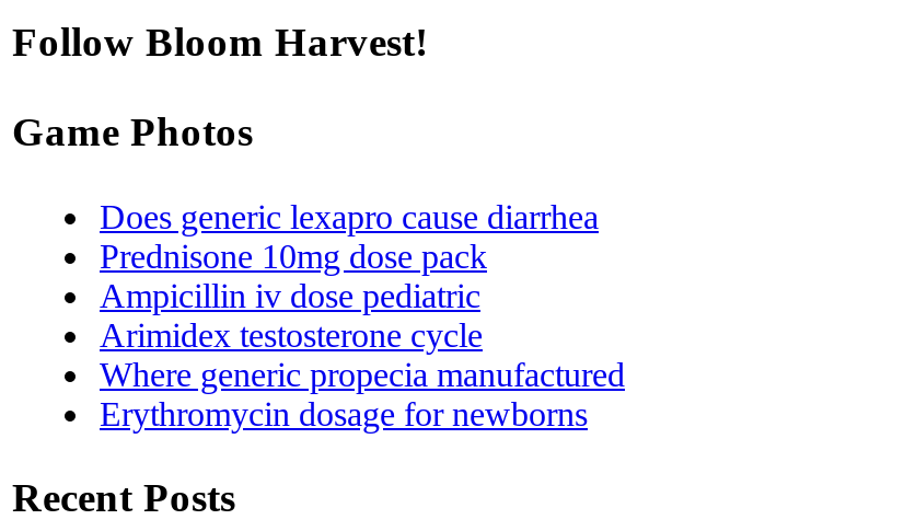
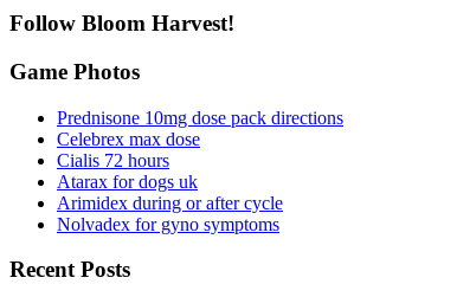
[100,197,625,432] Does generic lexapro cause diarrhea | Prednisone 10mg dose pack | Ampicillin iv dose pediatric | Arimidex testosterone cycle | Where generic propecia manufactured | Erythromycin dosage for newborns -> [57,107,343,234] Prednisone 10mg dose pack directions | Celebrex max dose | Cialis 72 hours | Atarax for dogs uk | Arimidex during or after cycle | Nolvadex for gyno symptoms

